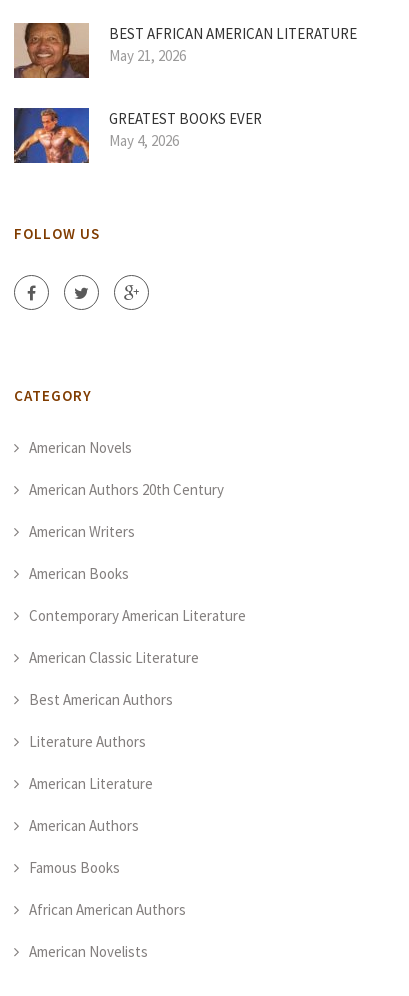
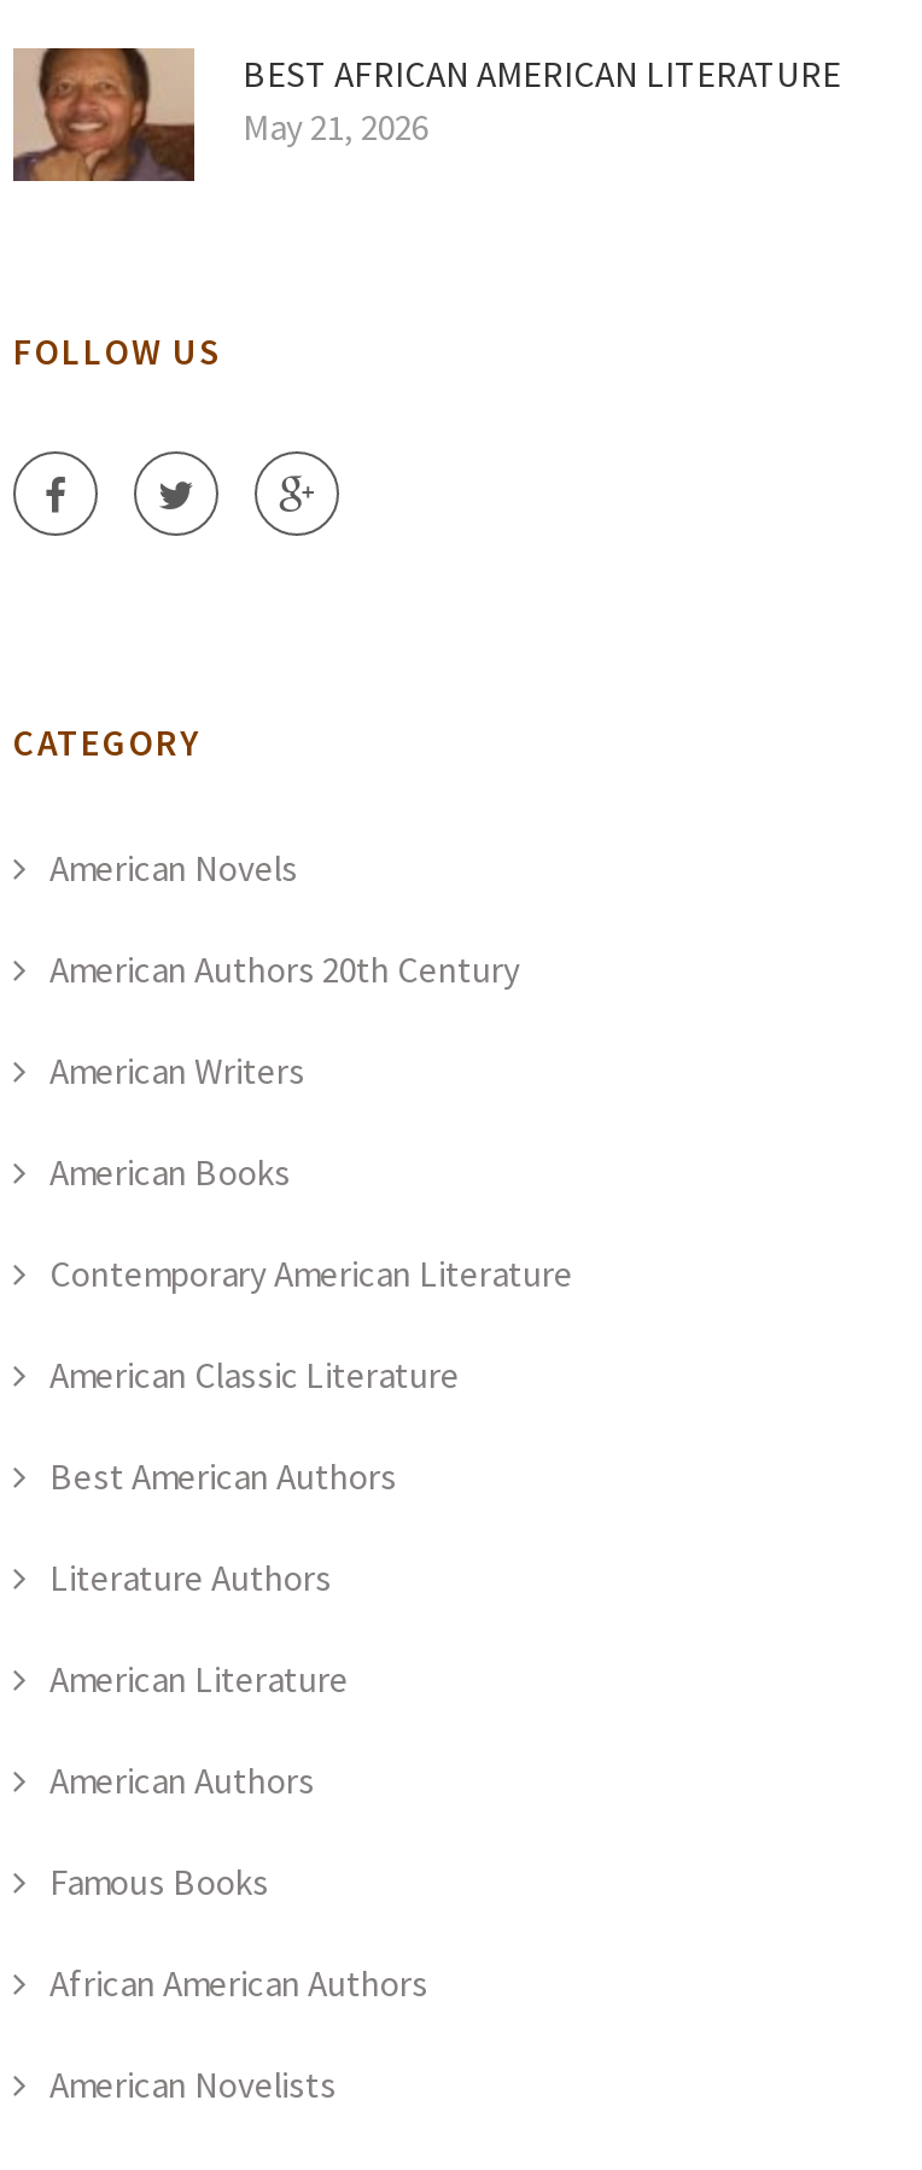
[13,107,262,164] [image] | GREATEST BOOKS EVER | May 4, 2026 -> none

